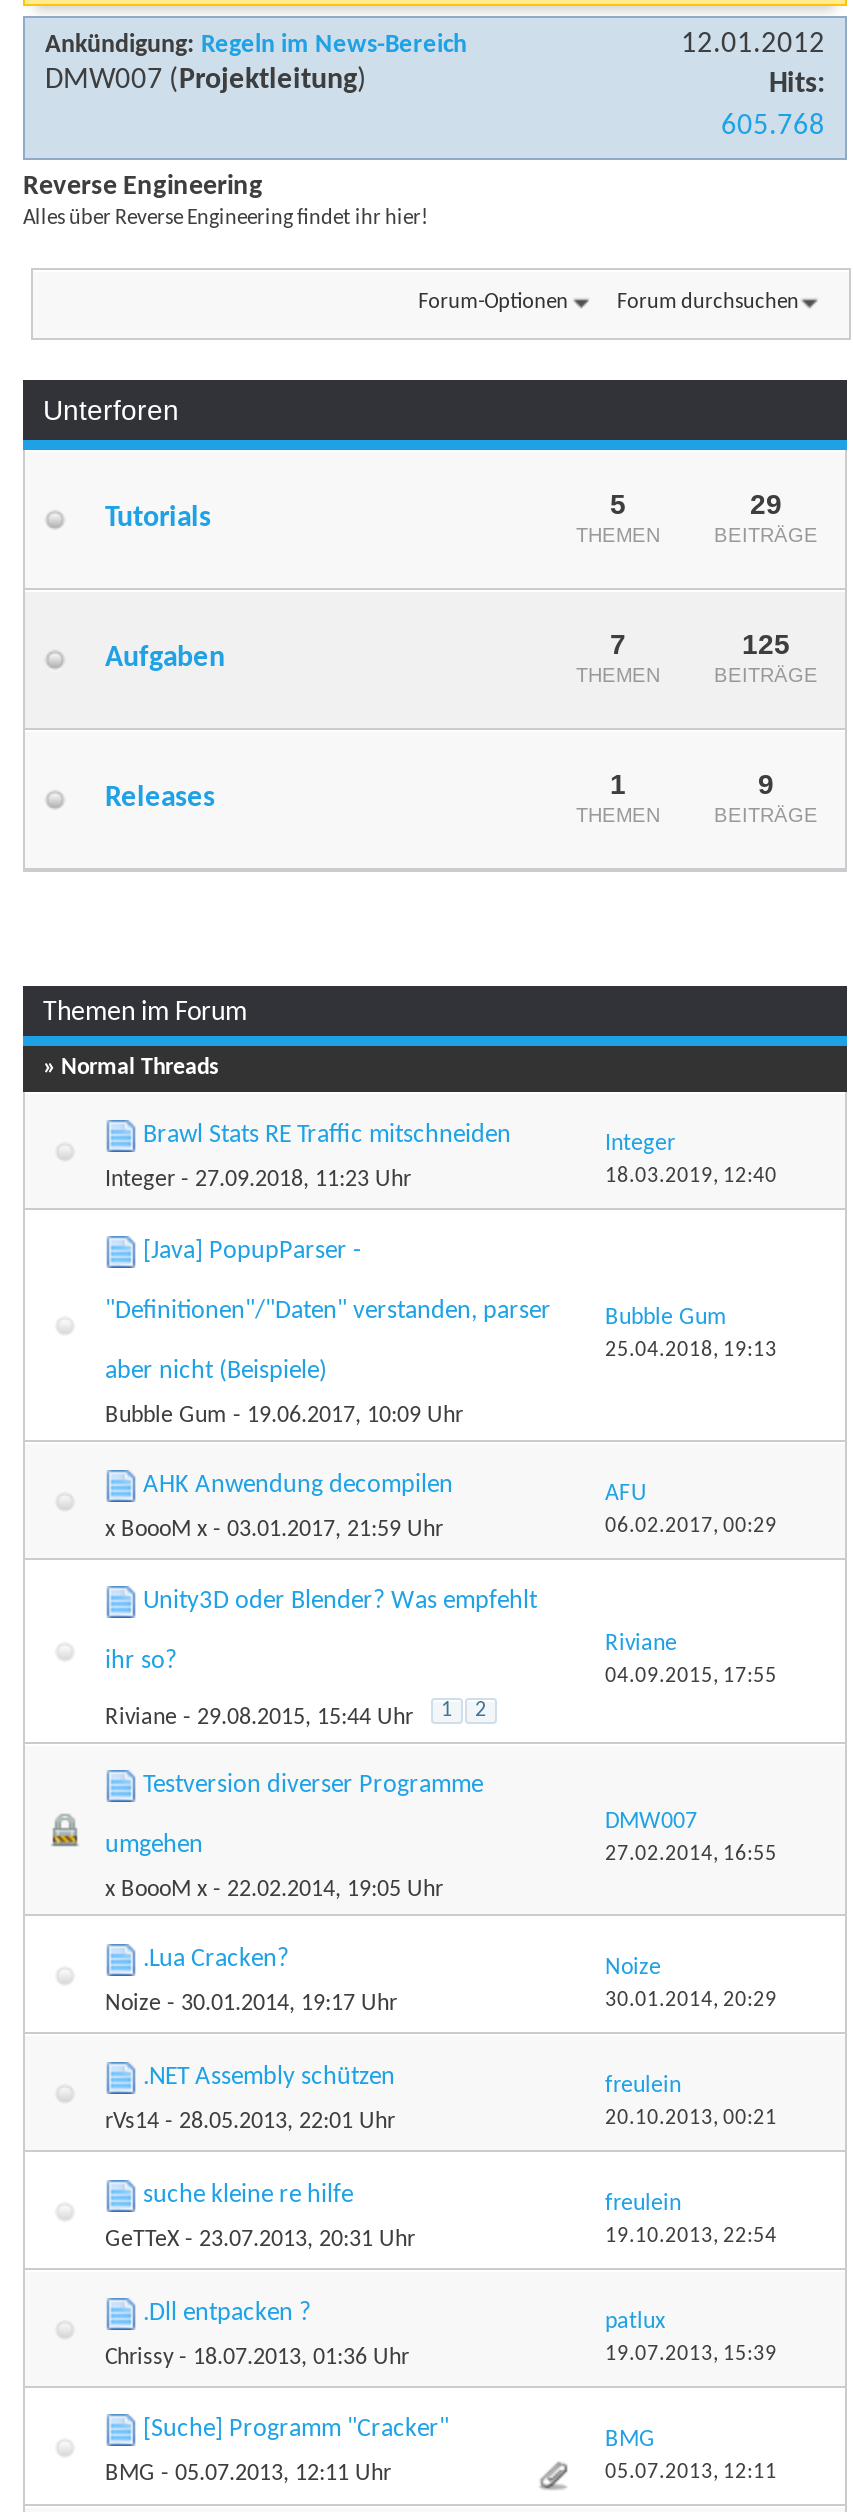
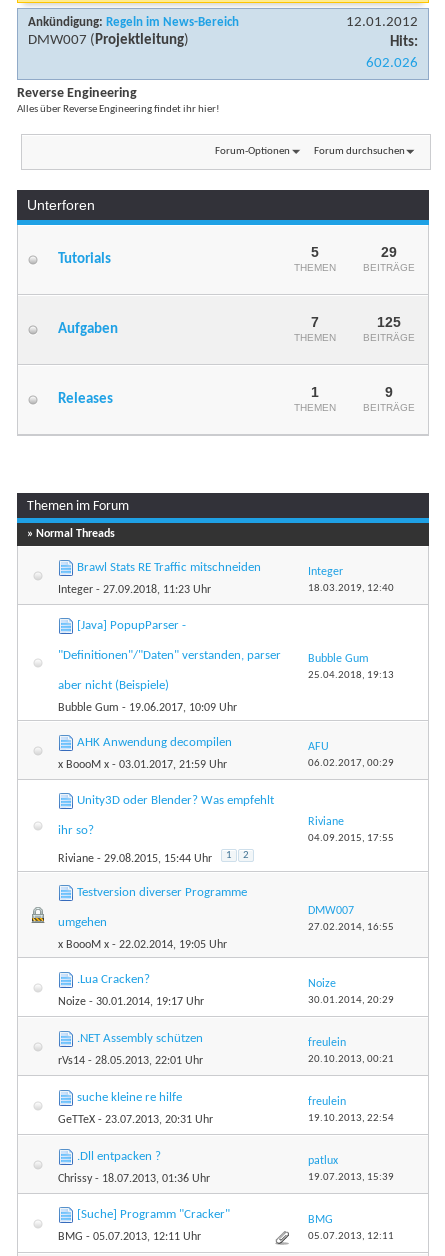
[721,112,825,142] 605.768 -> [366,56,418,71] 602.026

